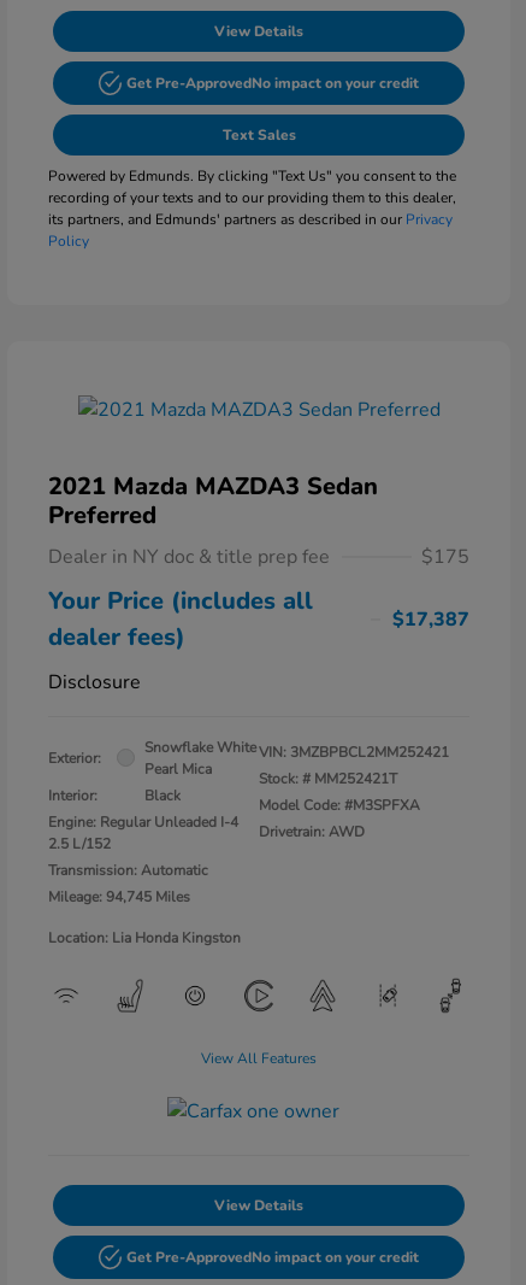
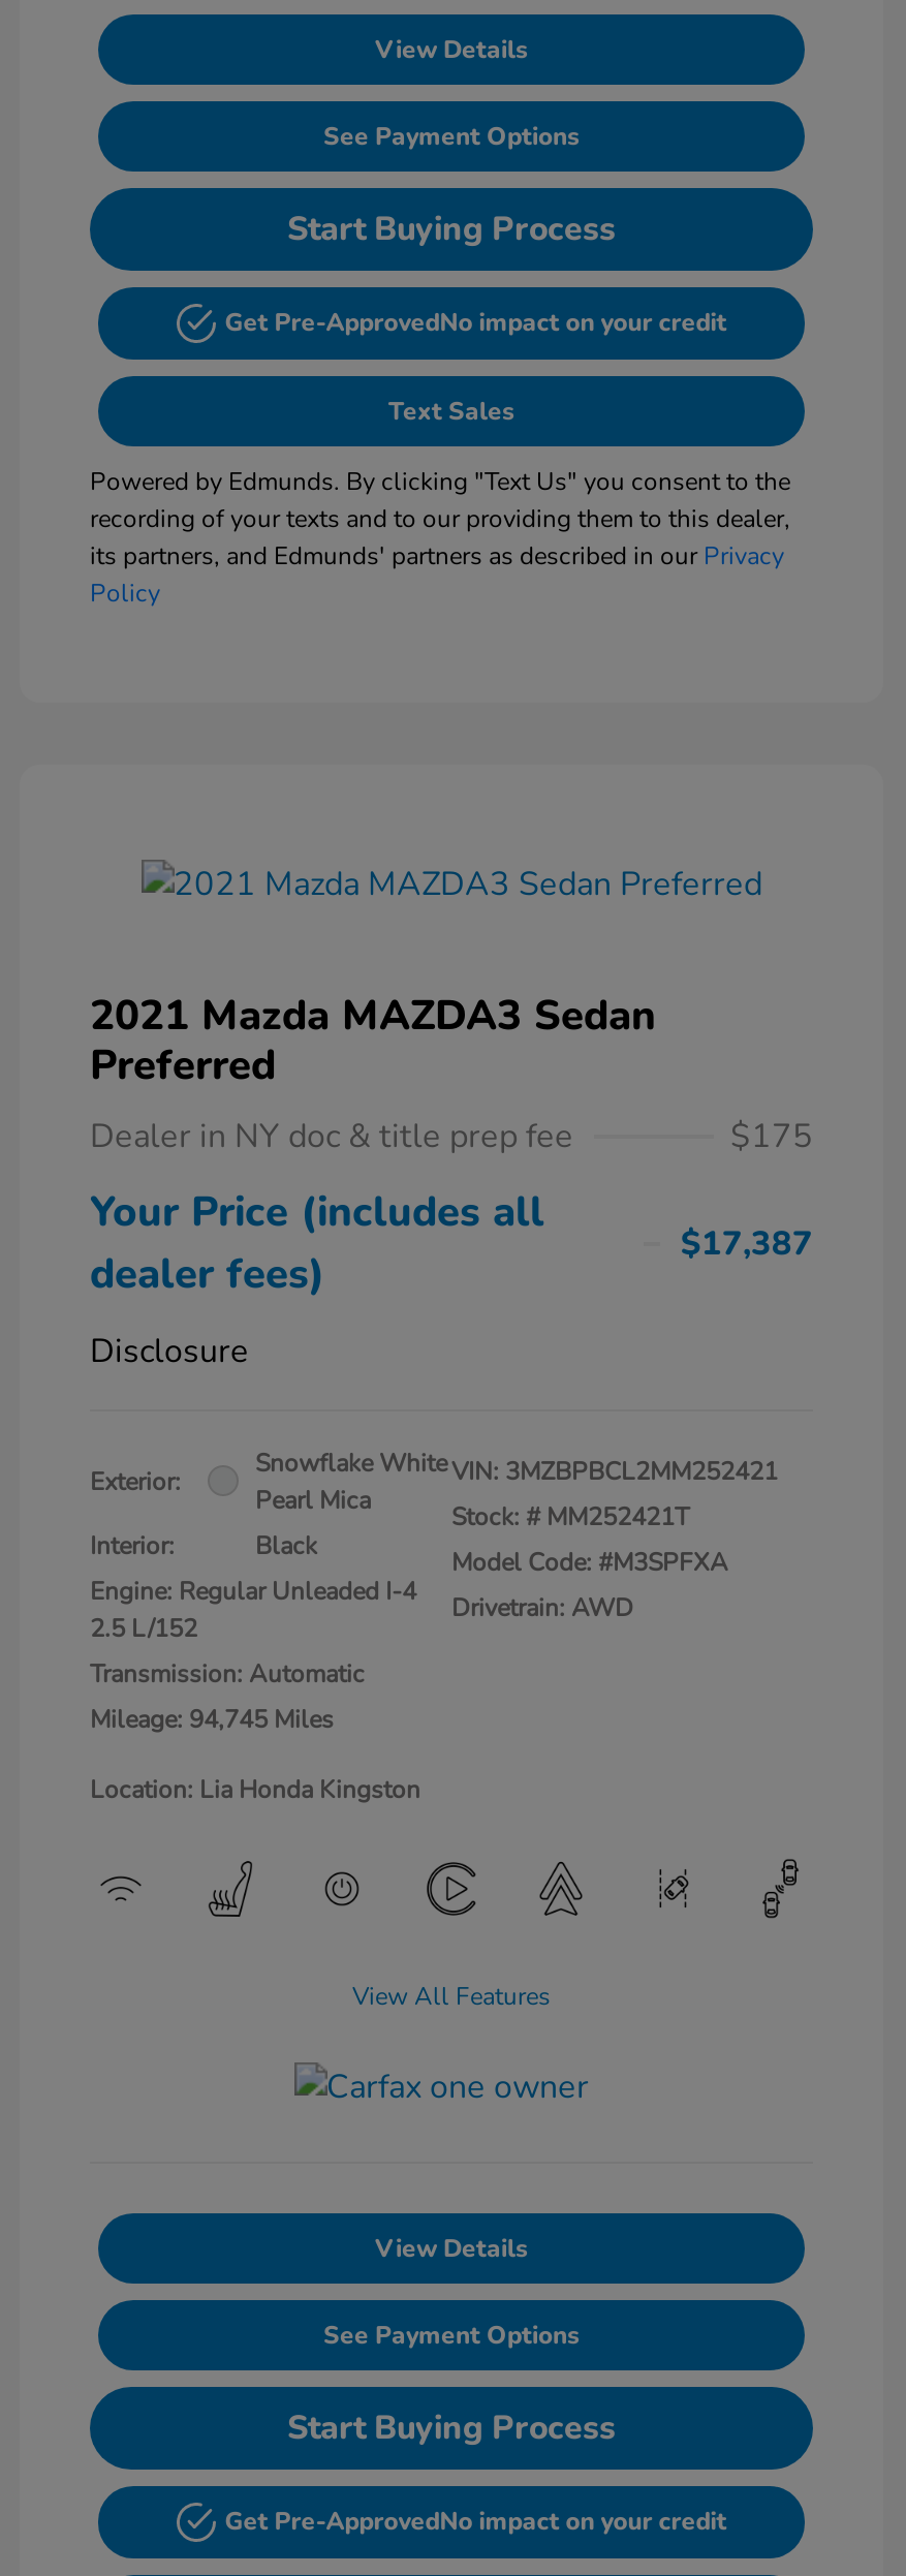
none -> [287,119,616,251] See Payment Options | Start Buying Process
none -> [287,2317,616,2450] See Payment Options | Start Buying Process

